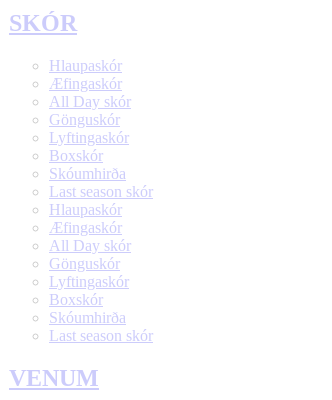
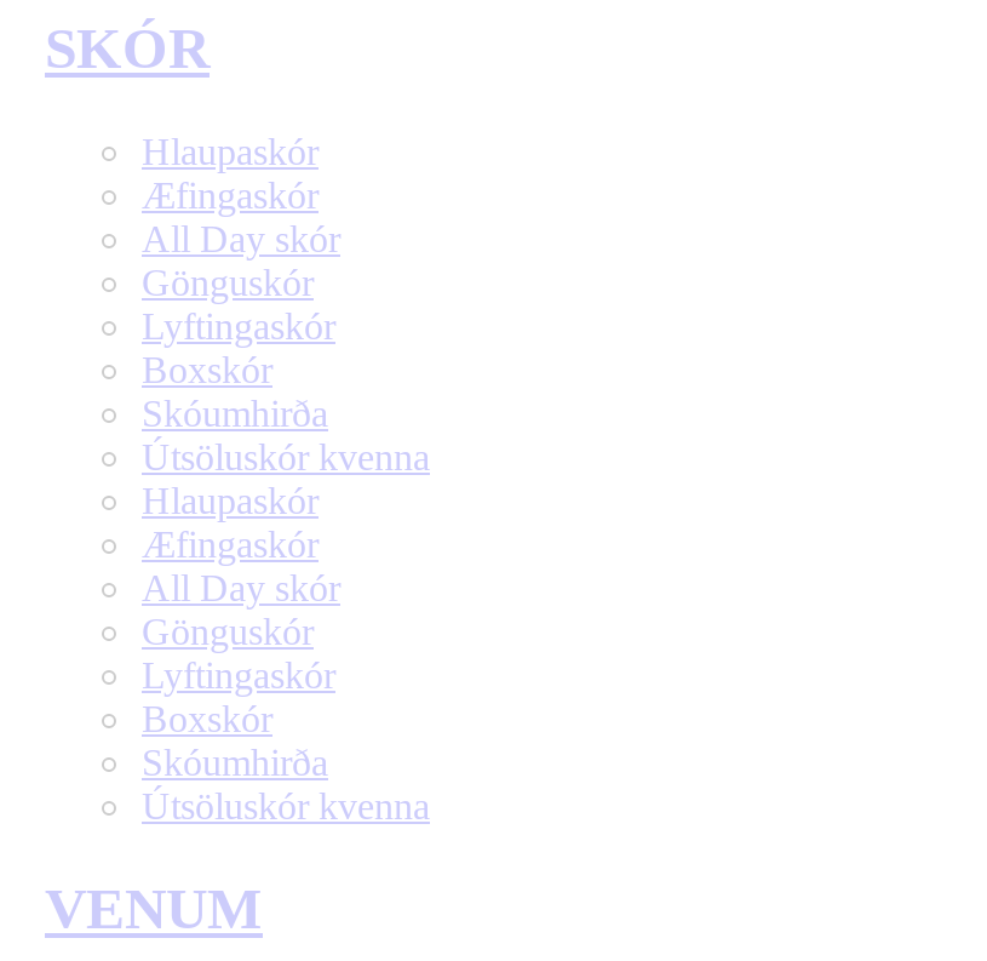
[49,183,153,200] Last season skór -> [142,437,430,478] Útsöluskór kvenna
[49,327,153,344] Last season skór -> [142,786,430,827] Útsöluskór kvenna

